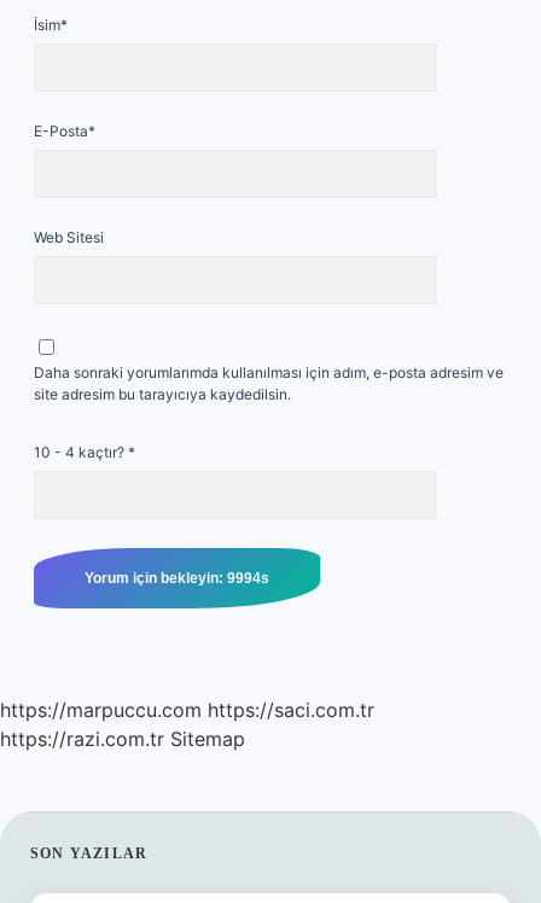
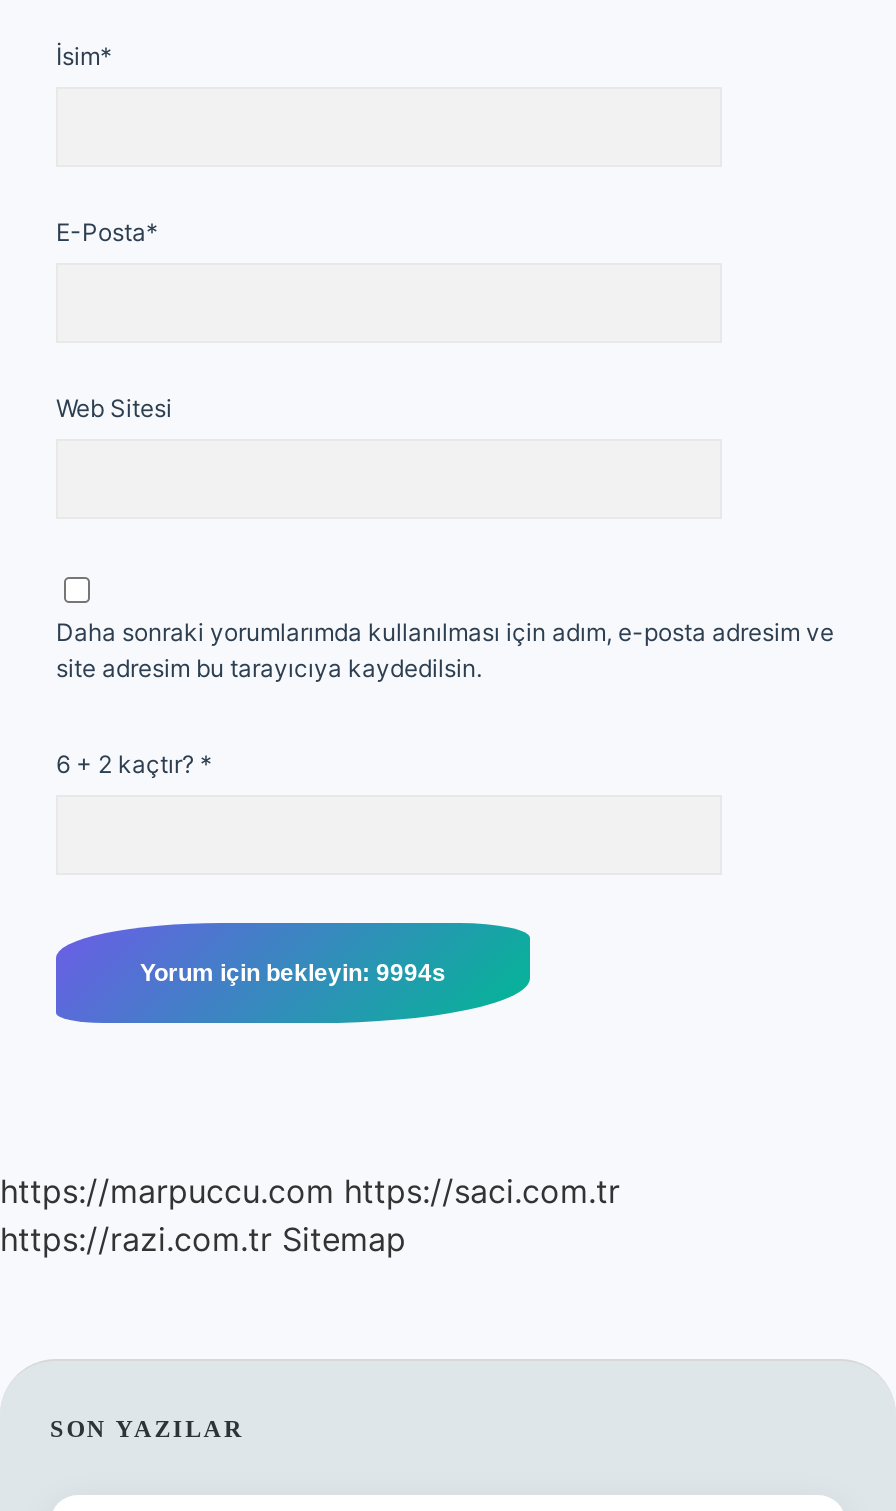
[34,443,135,461] 10 - 4 kaçtır? * -> [56,749,212,779] 6 + 2 kaçtır? *

